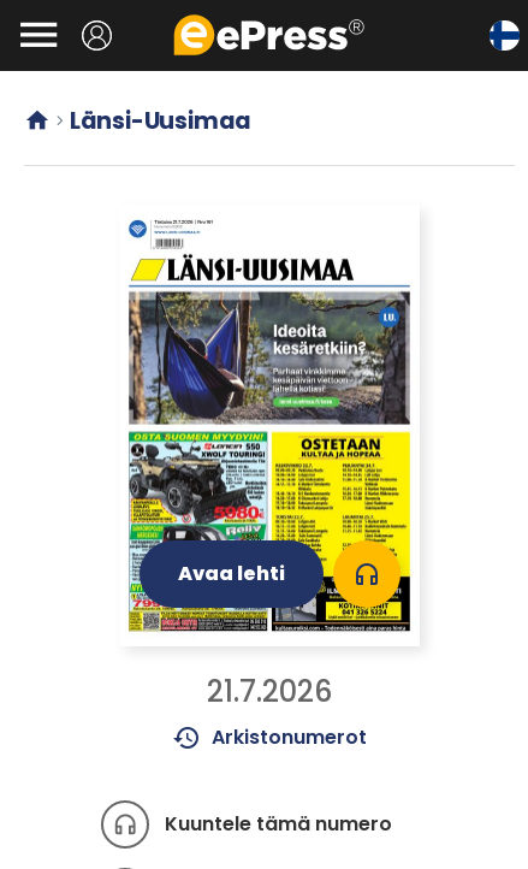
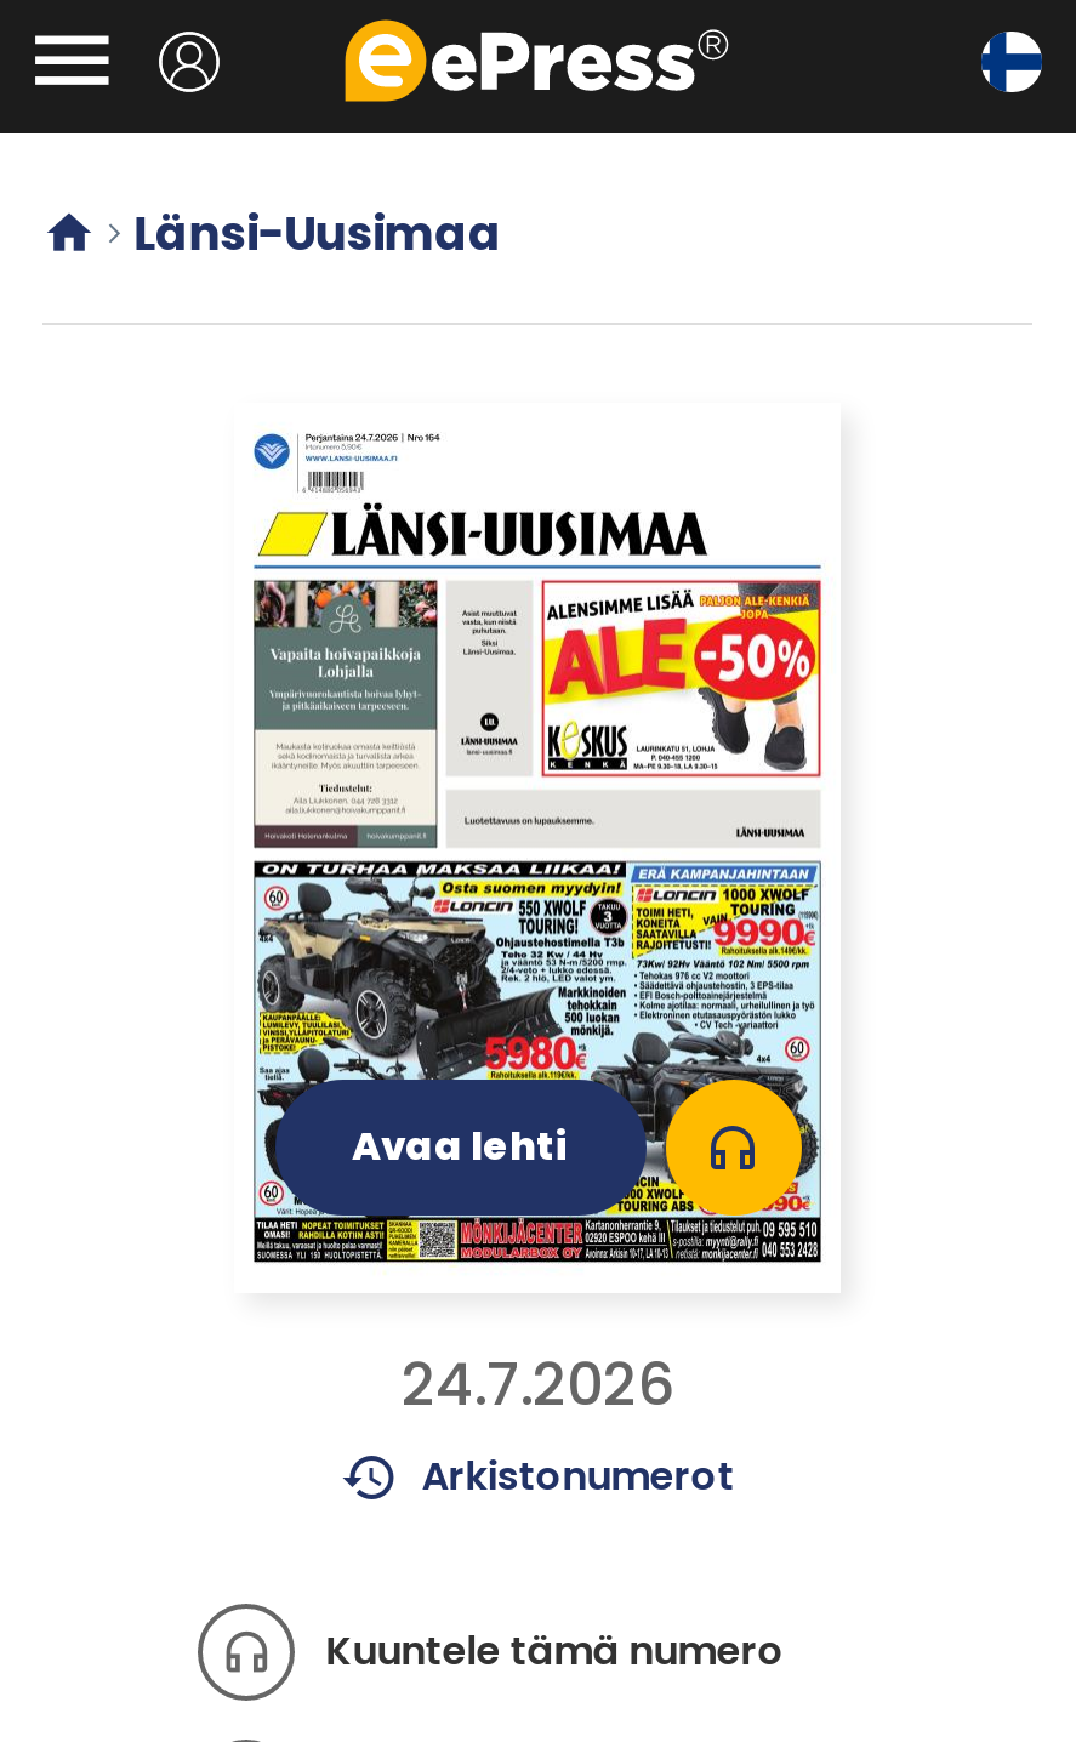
[127,290,411,711] [image] | 21.7.2026 -> [251,577,824,1424] [image] | 24.7.2026

